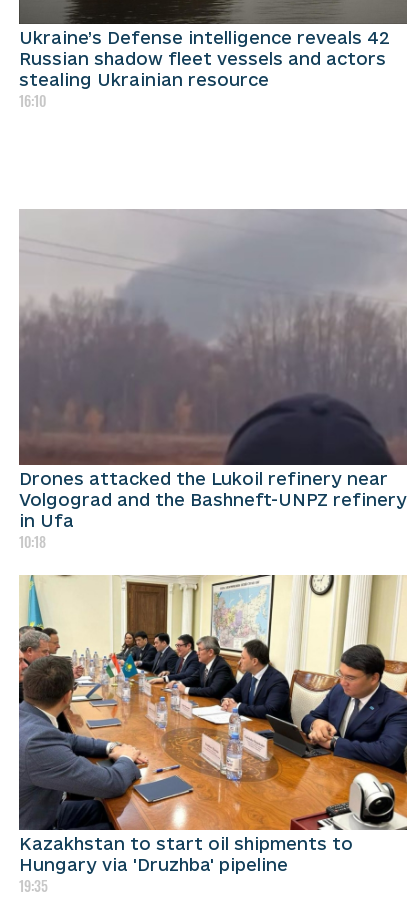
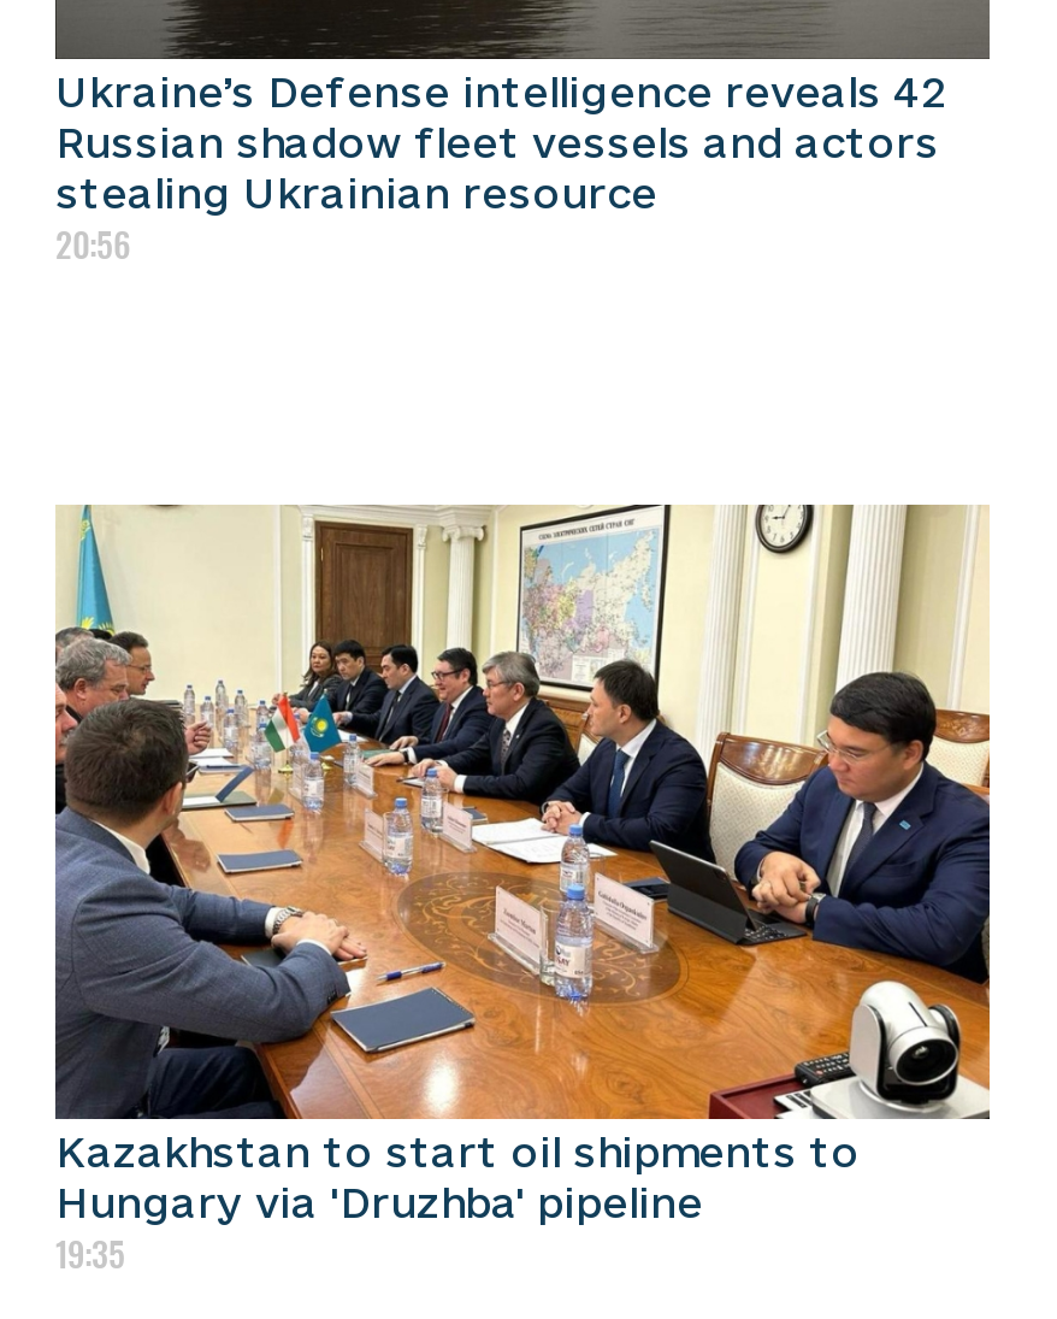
[19,90,46,111] 16:10 -> [55,217,130,267] 20:56
[19,209,408,529] [image] | Drones attacked the Lukoil refinery near | Volgograd and the Bashneft-UNPZ refinery | in Ufa -> none
[19,530,46,551] 10:18 -> none

